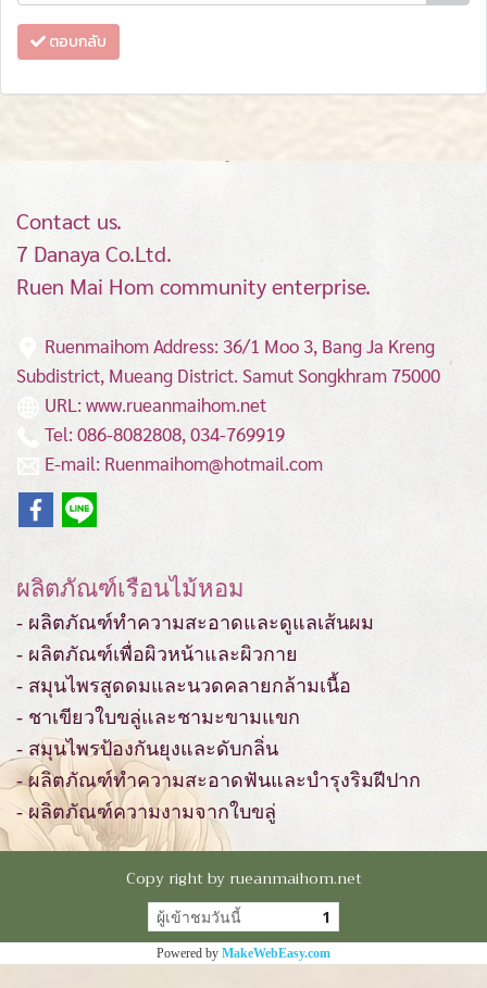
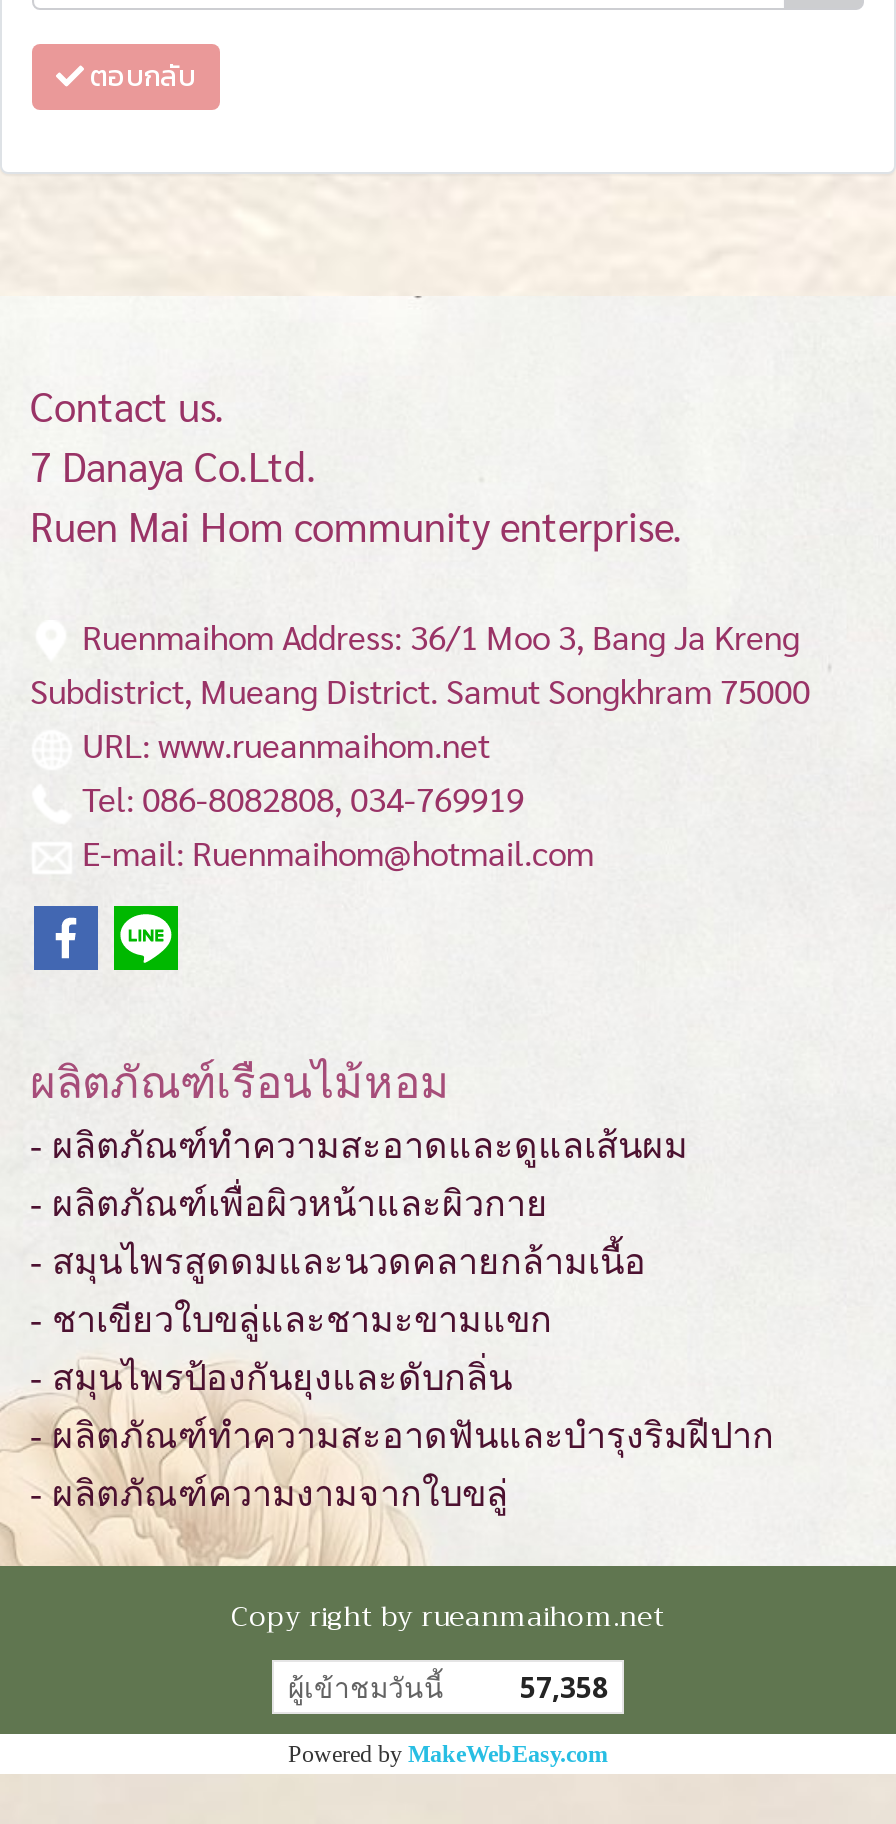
[322,906,330,927] 1 -> [520,1667,608,1705] 57,358

